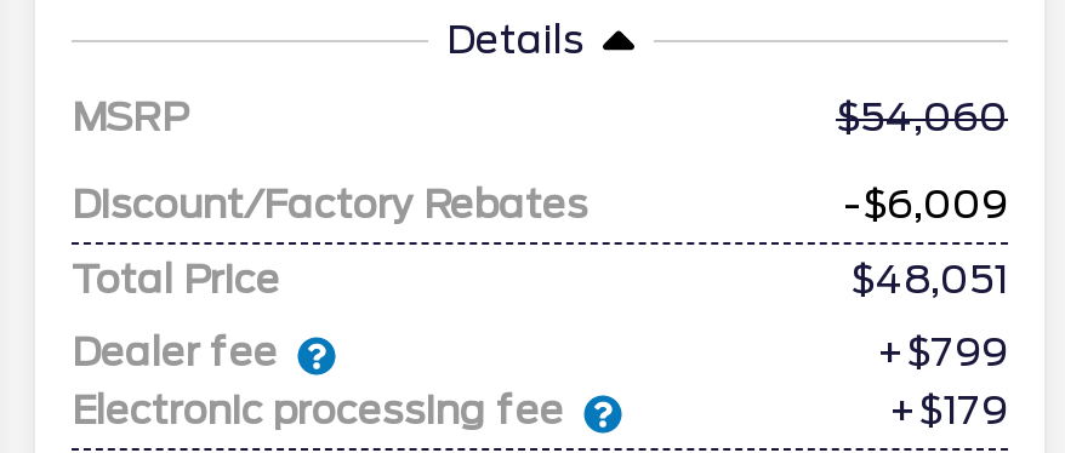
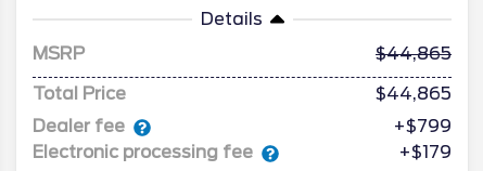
[72,95,1008,228] 54,060 | Discount/Factory Rebates | -$6,009 -> [386,44,452,64] 44,865
[850,258,1008,304] $48,051 -> [376,84,452,104] $44,865

